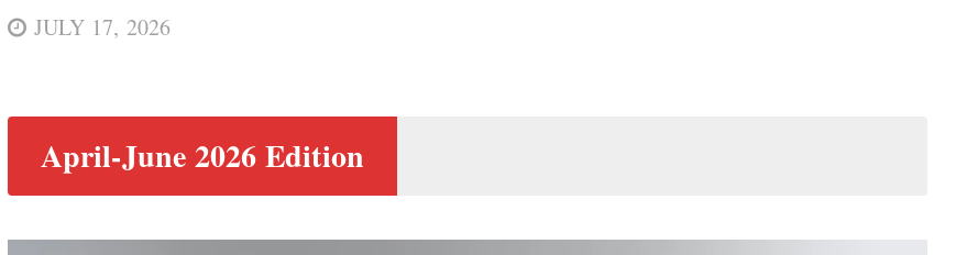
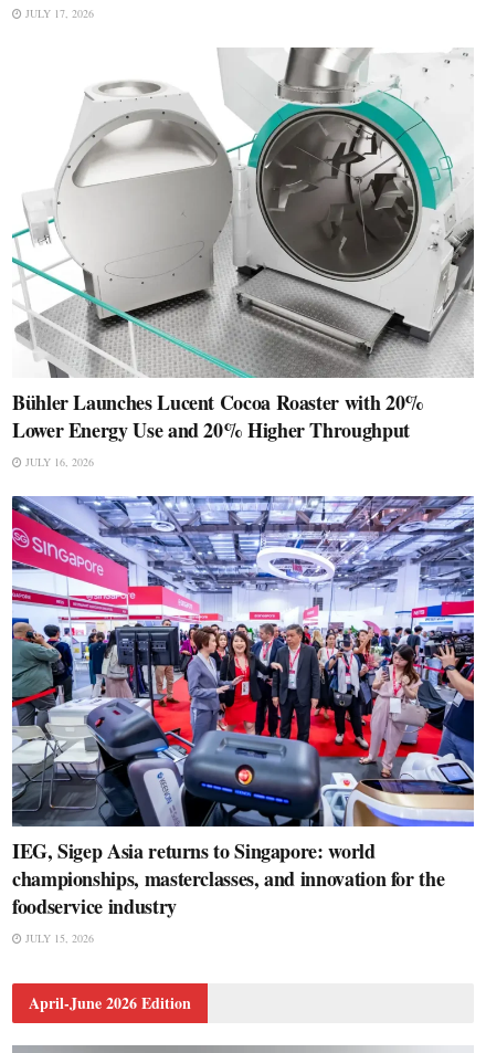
none -> [11,495,475,946] [image] | IEG, Sigep Asia returns to Singapore: world | championships, masterclasses, and innovation for the | foodservice industry | JULY 15, 2026
none -> [12,46,475,470] [image] | Bühler Launches Lucent Cocoa Roaster with 20% | Lower Energy Use and 20% Higher Throughput | JULY 16, 2026

